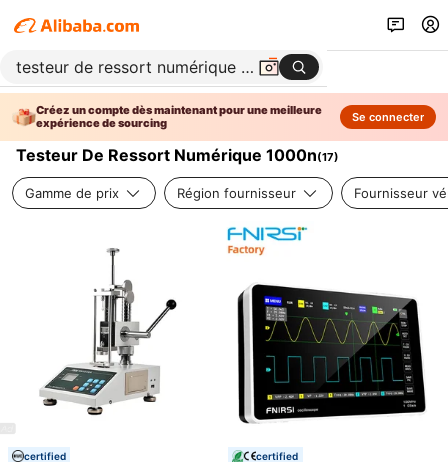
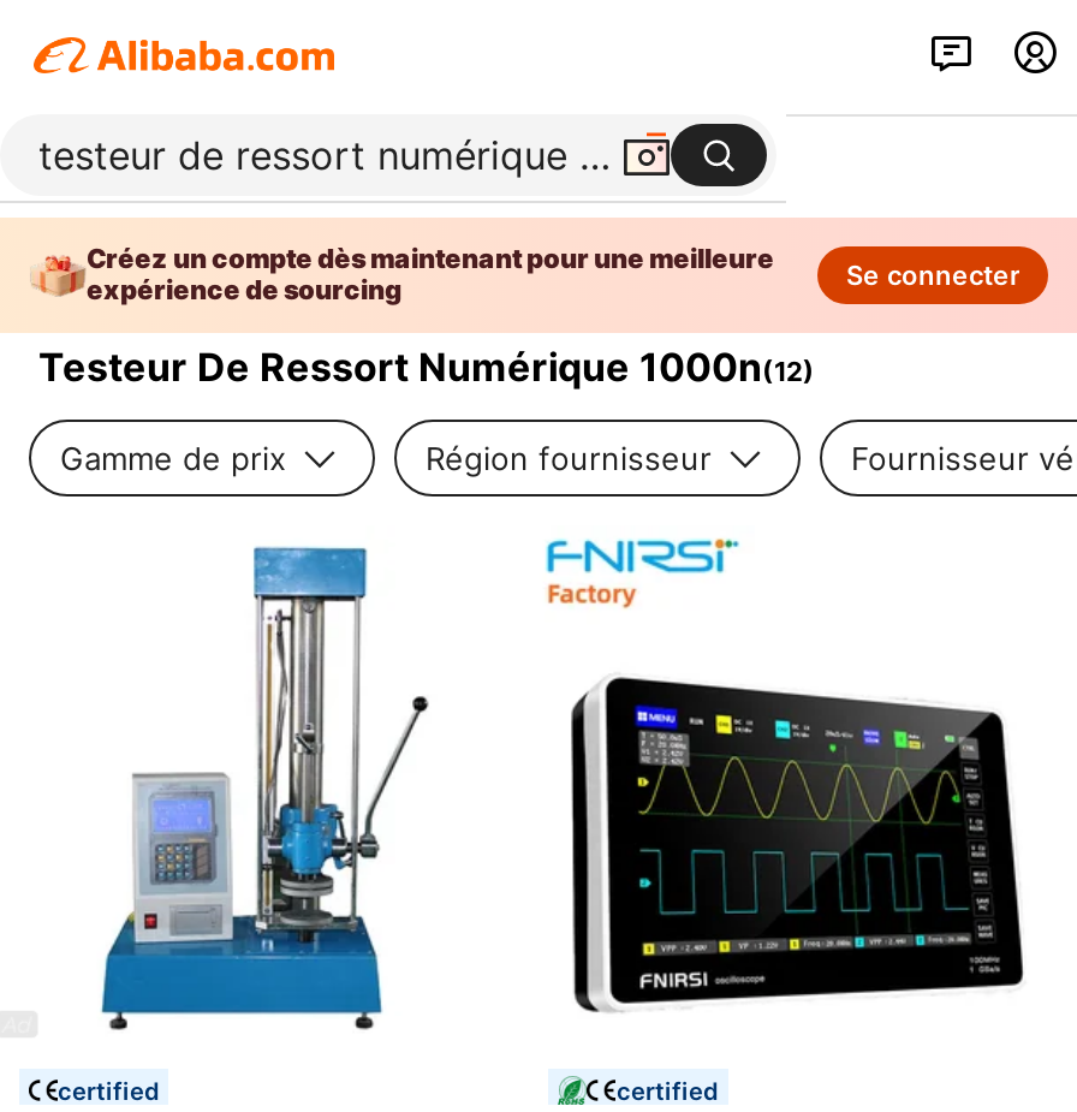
[16,145,339,165] Testeur De Ressort Numérique 1000n(17) -> [38,343,815,391] Testeur De Ressort Numérique 1000n(12)
[39,230,178,431] [image] -> [96,545,430,1033] [image]

